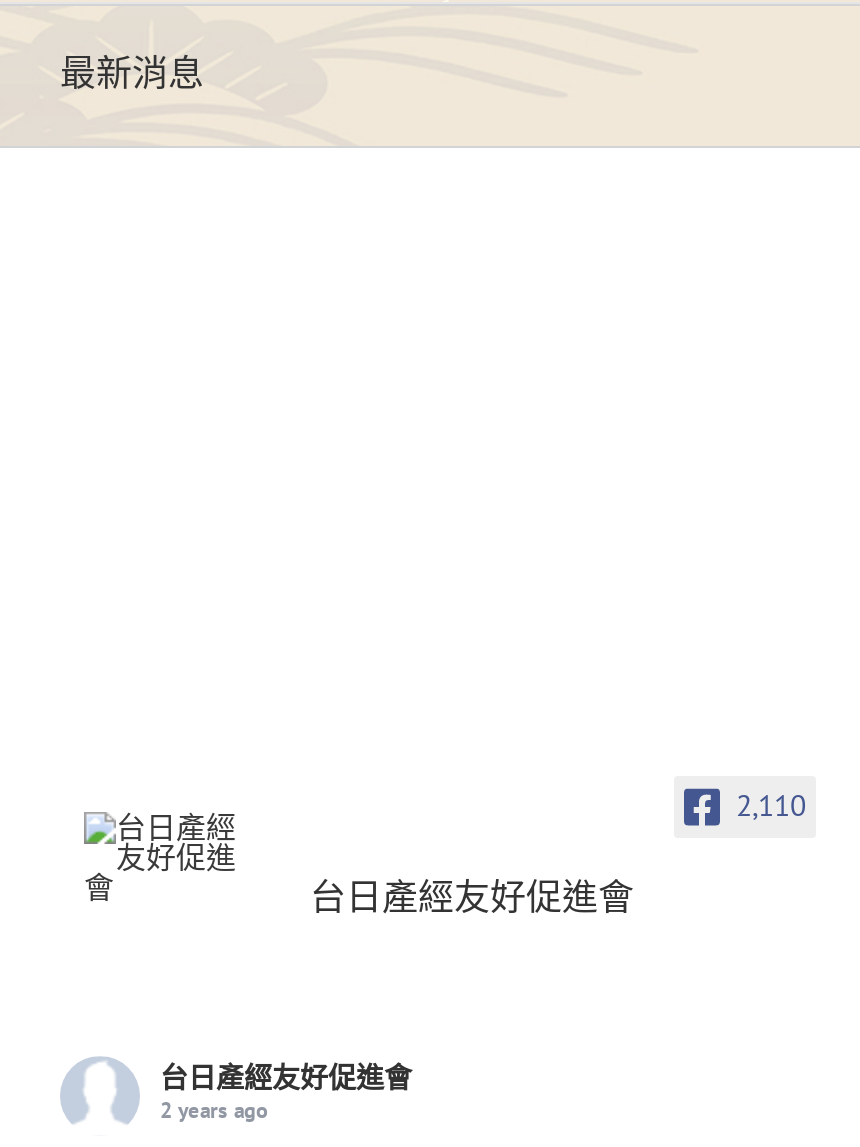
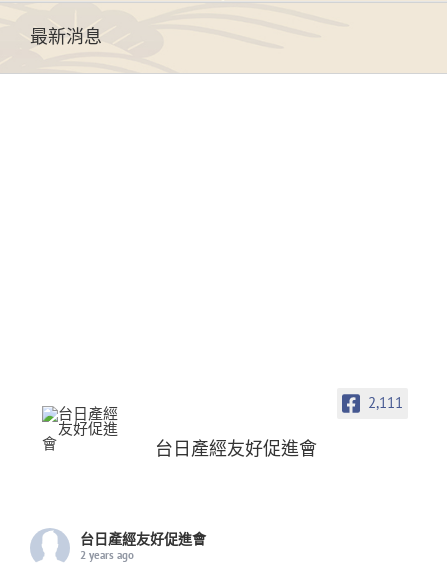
[736,787,806,825] 2,110 -> [368,393,403,412] 2,111

